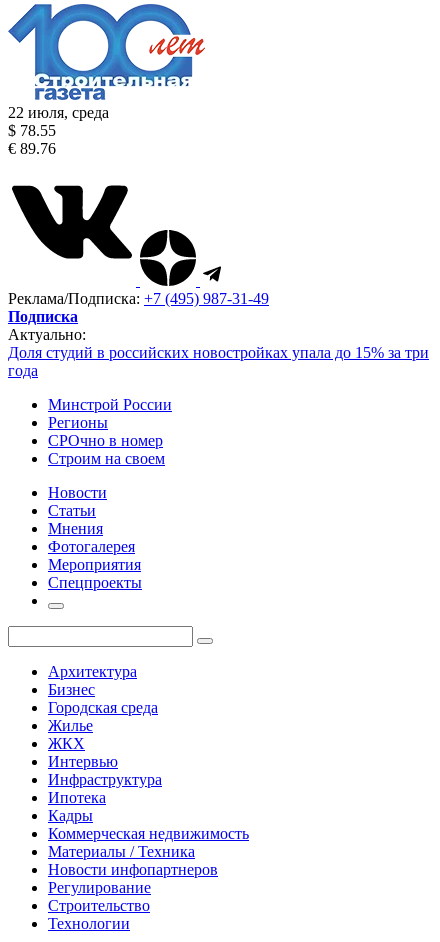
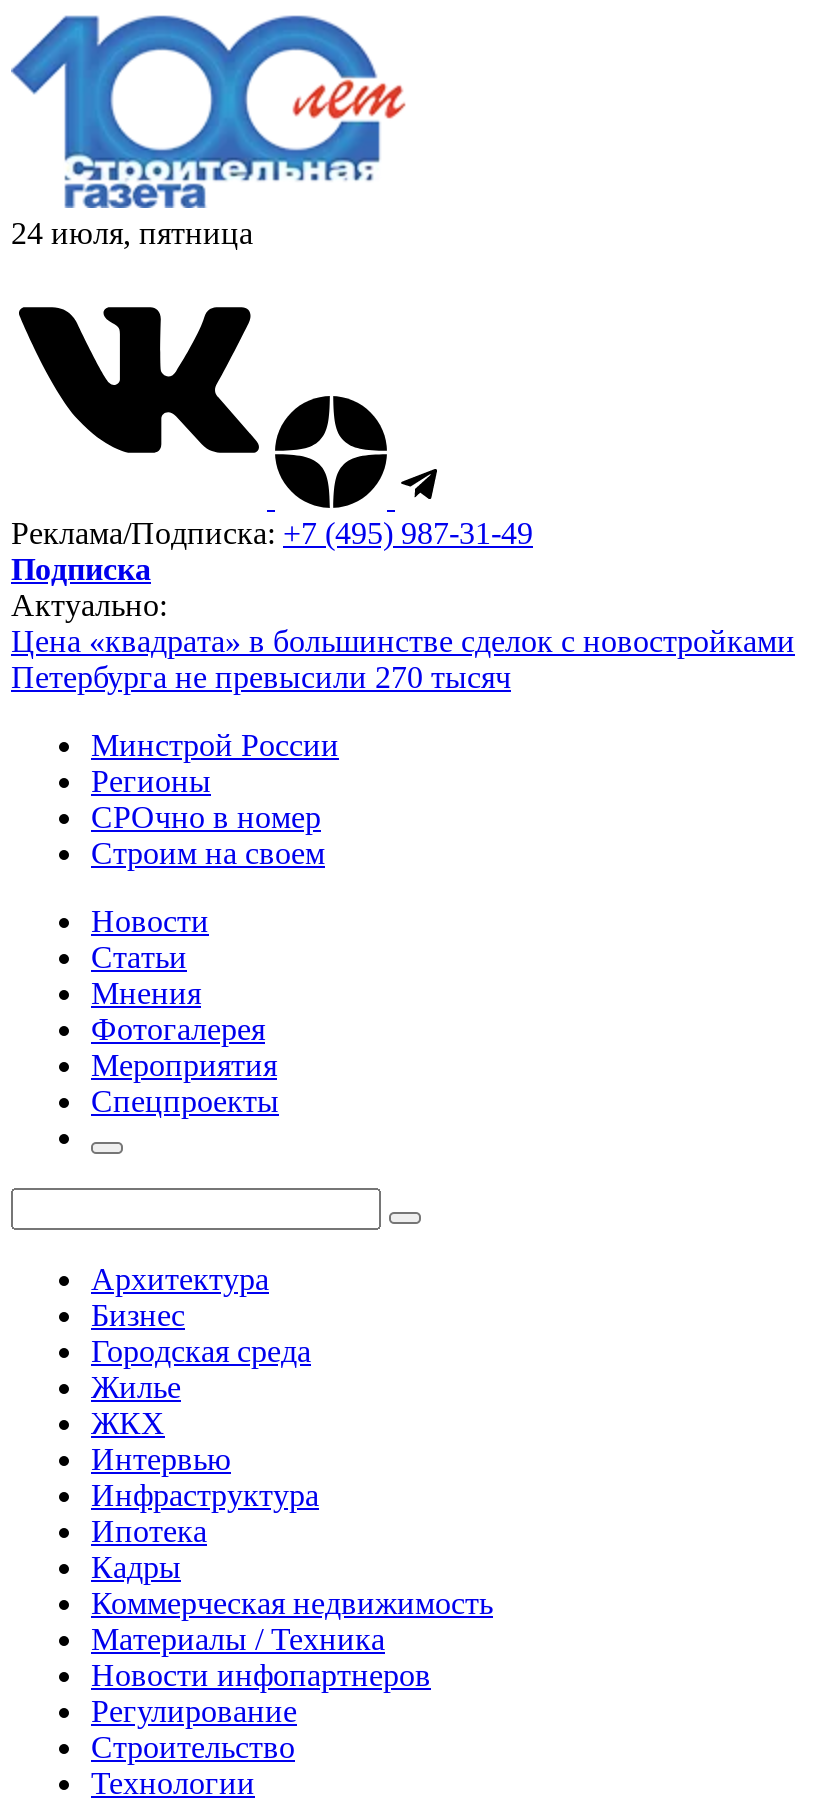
[8,104,109,157] 22 июля, среда | $ 78.55 | € 89.76 -> [11,216,253,250] 24 июля, пятница
[8,344,429,379] Доля студий в российских новостройках упала до 15% за три | года -> [11,624,795,694] Цена «квадрата» в большинстве сделок с новостройками | Петербурга не превысили 270 тысяч

